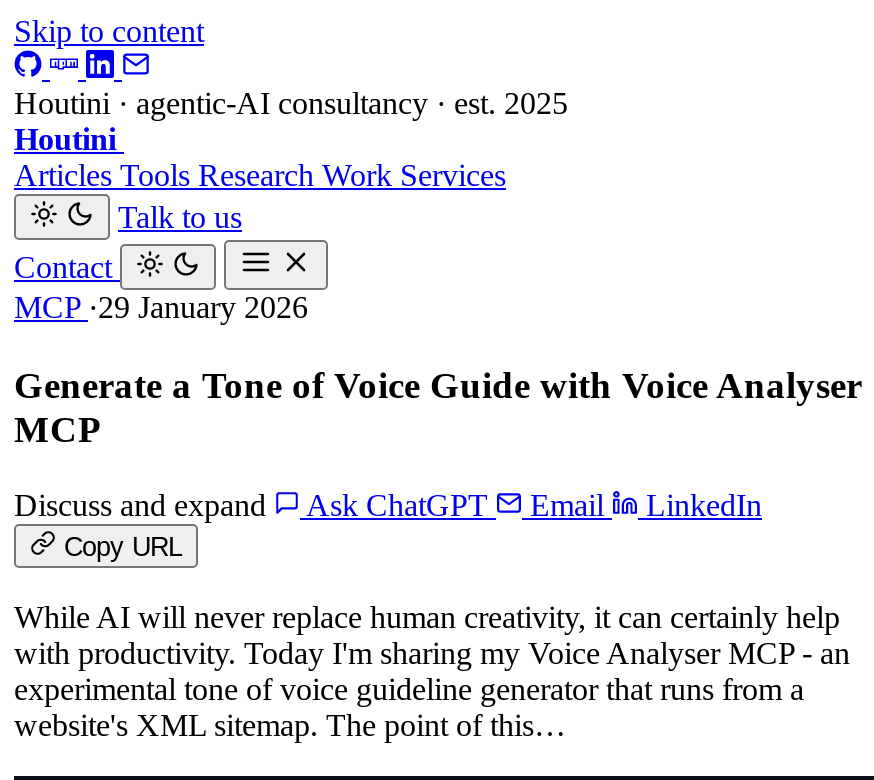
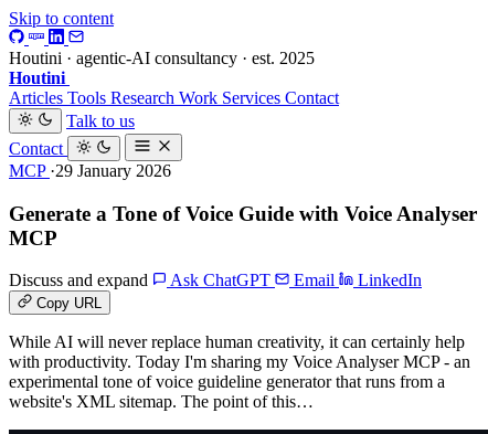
[14,158,506,192] Articles Tools Research Work Services -> [9,88,339,107] Articles Tools Research Work Services Contact

